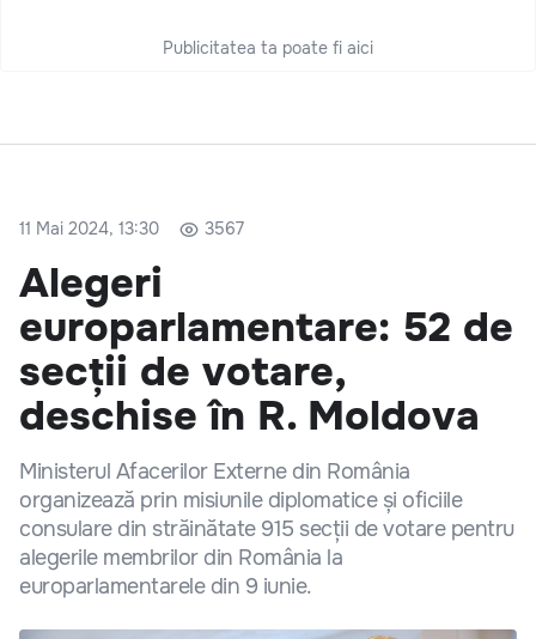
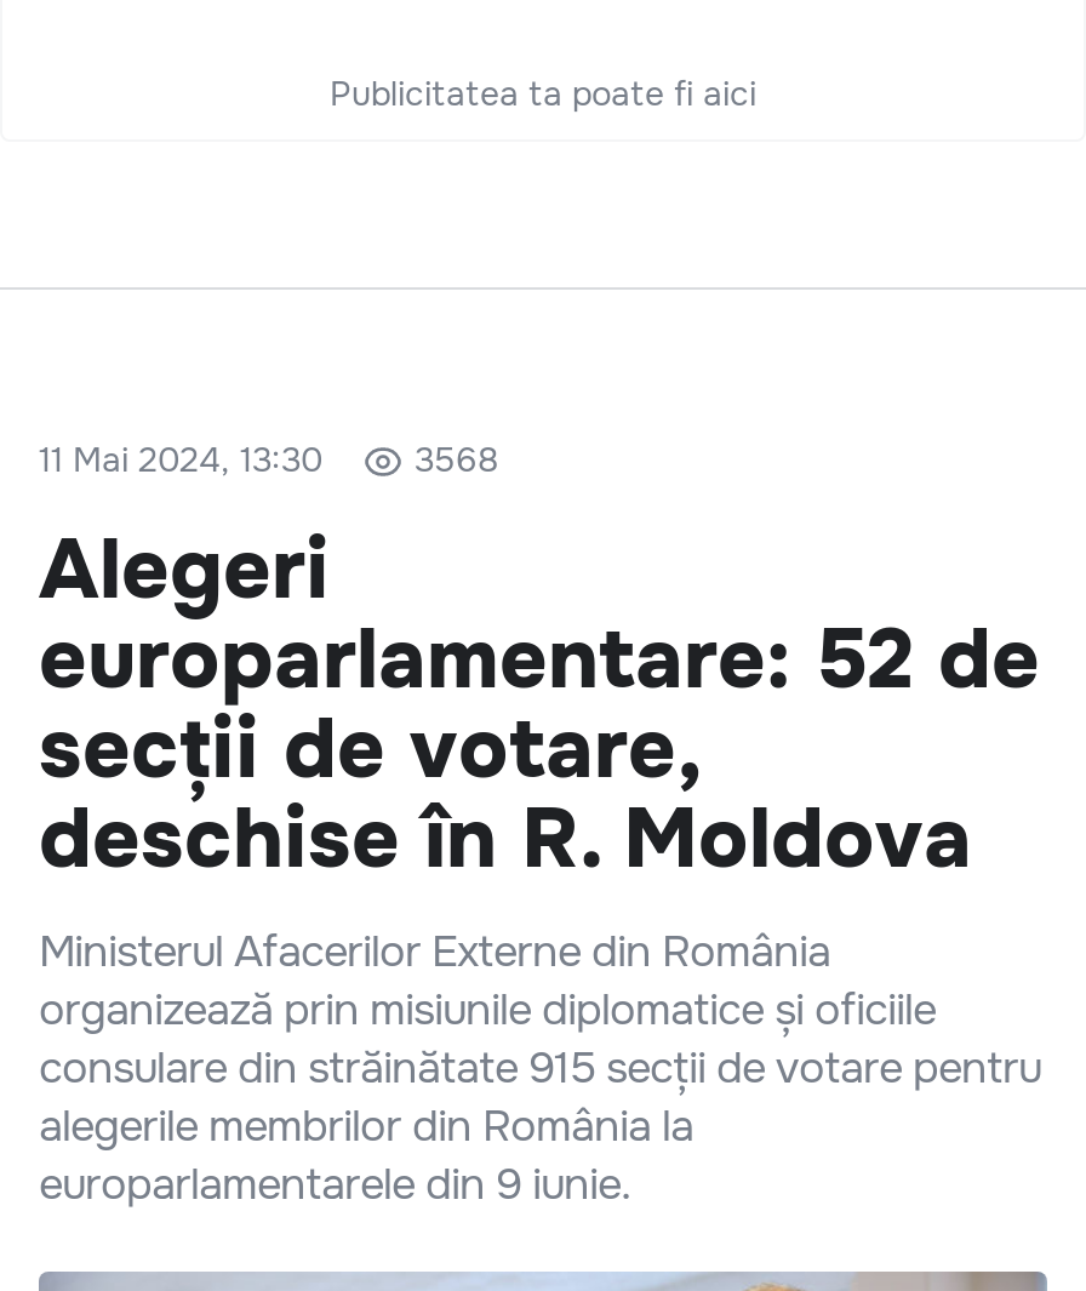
[205,218,244,239] 3567 -> [415,438,499,481] 3568

